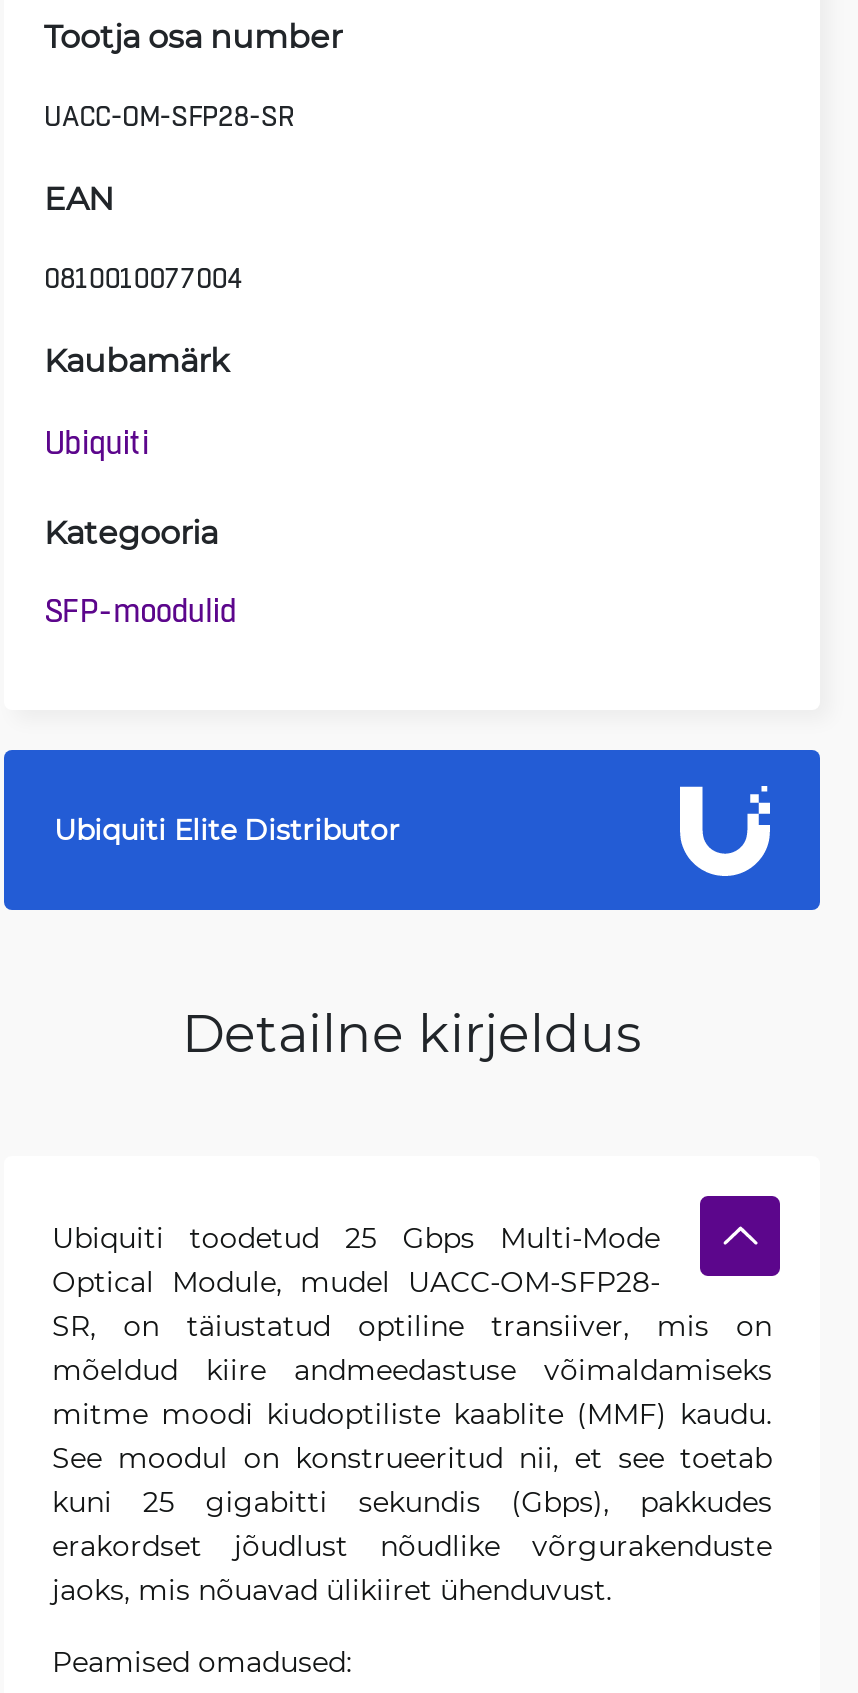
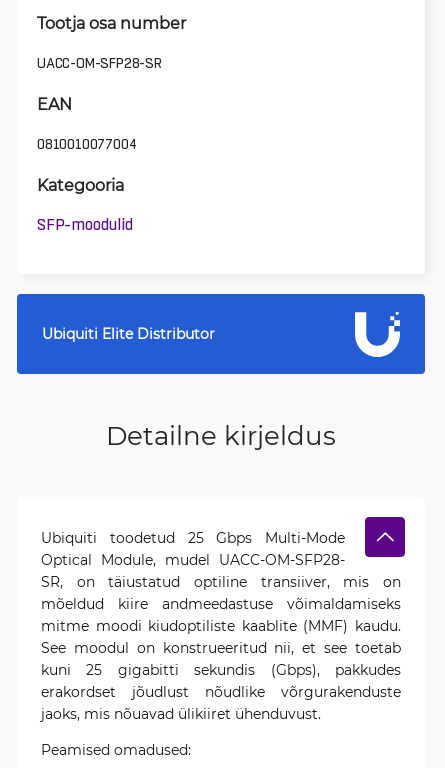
[44,337,230,462] Kaubamärk | Ubiquiti -> none

